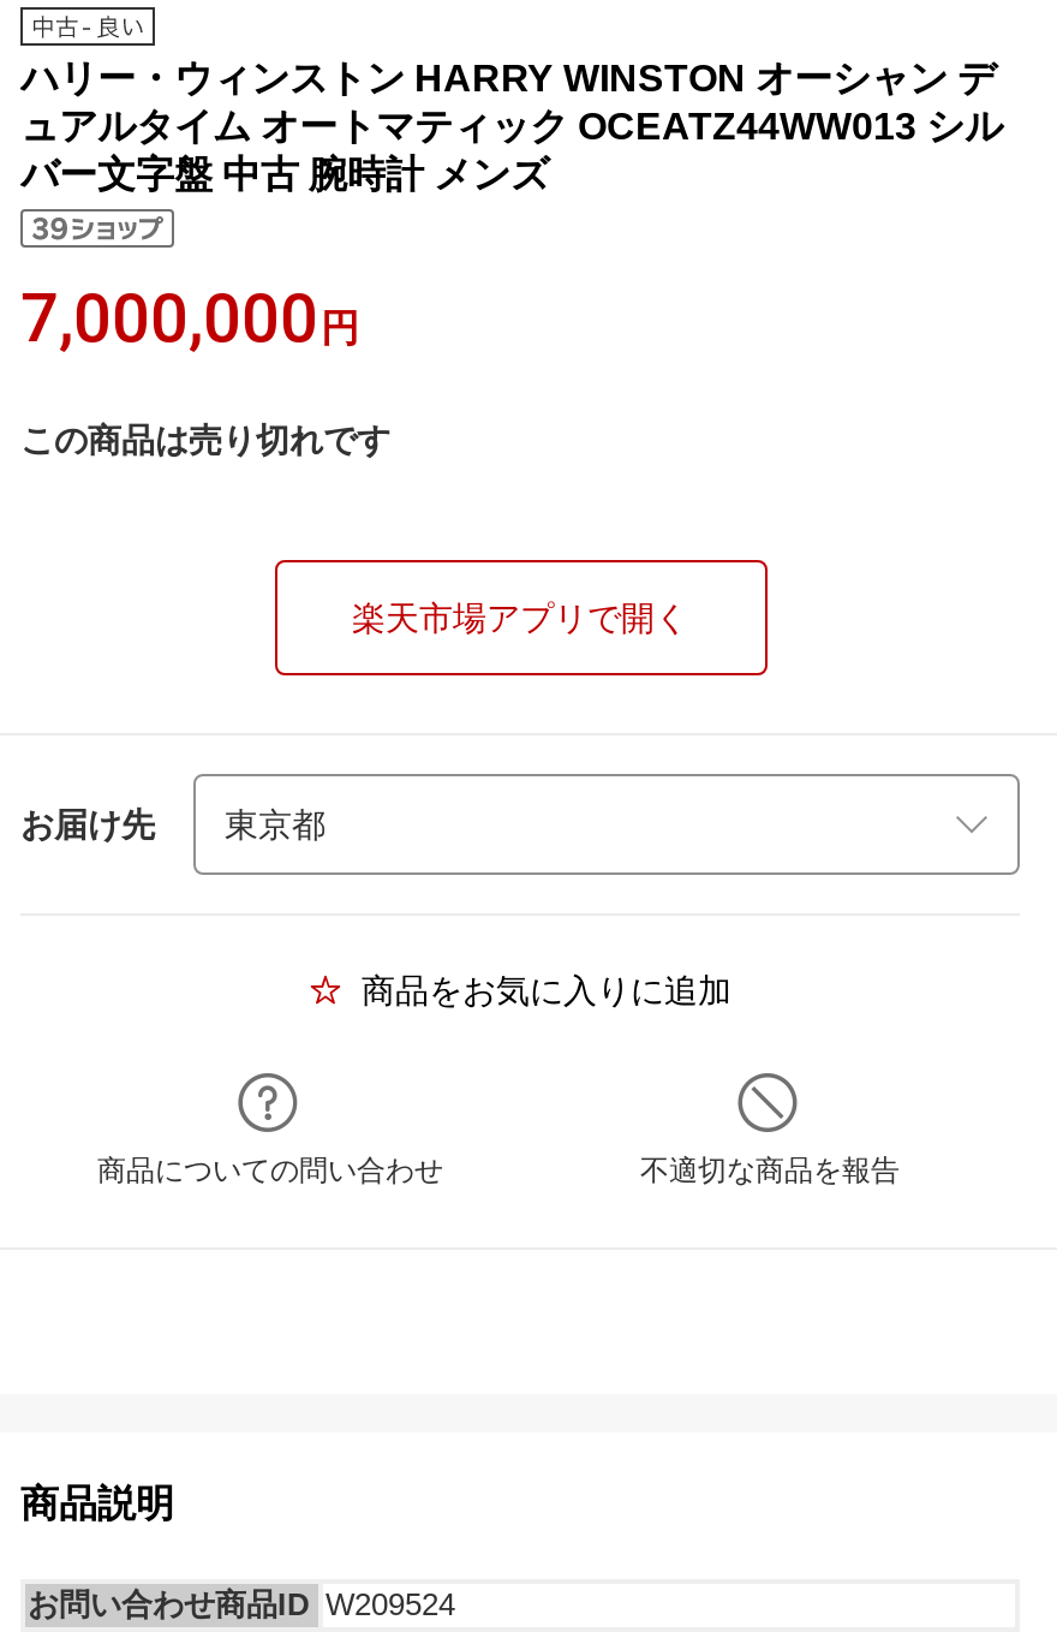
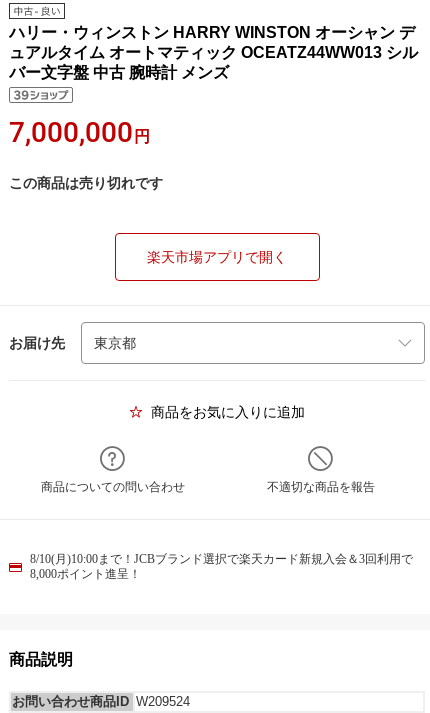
none -> [30,552,413,581] 8/10(月)10:00まで！JCBブランド選択で楽天カード新規入会＆3回利用で | 8,000ポイント進呈！

